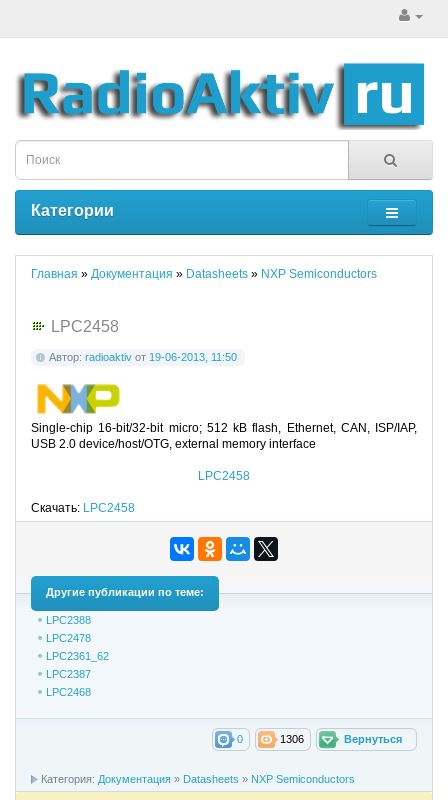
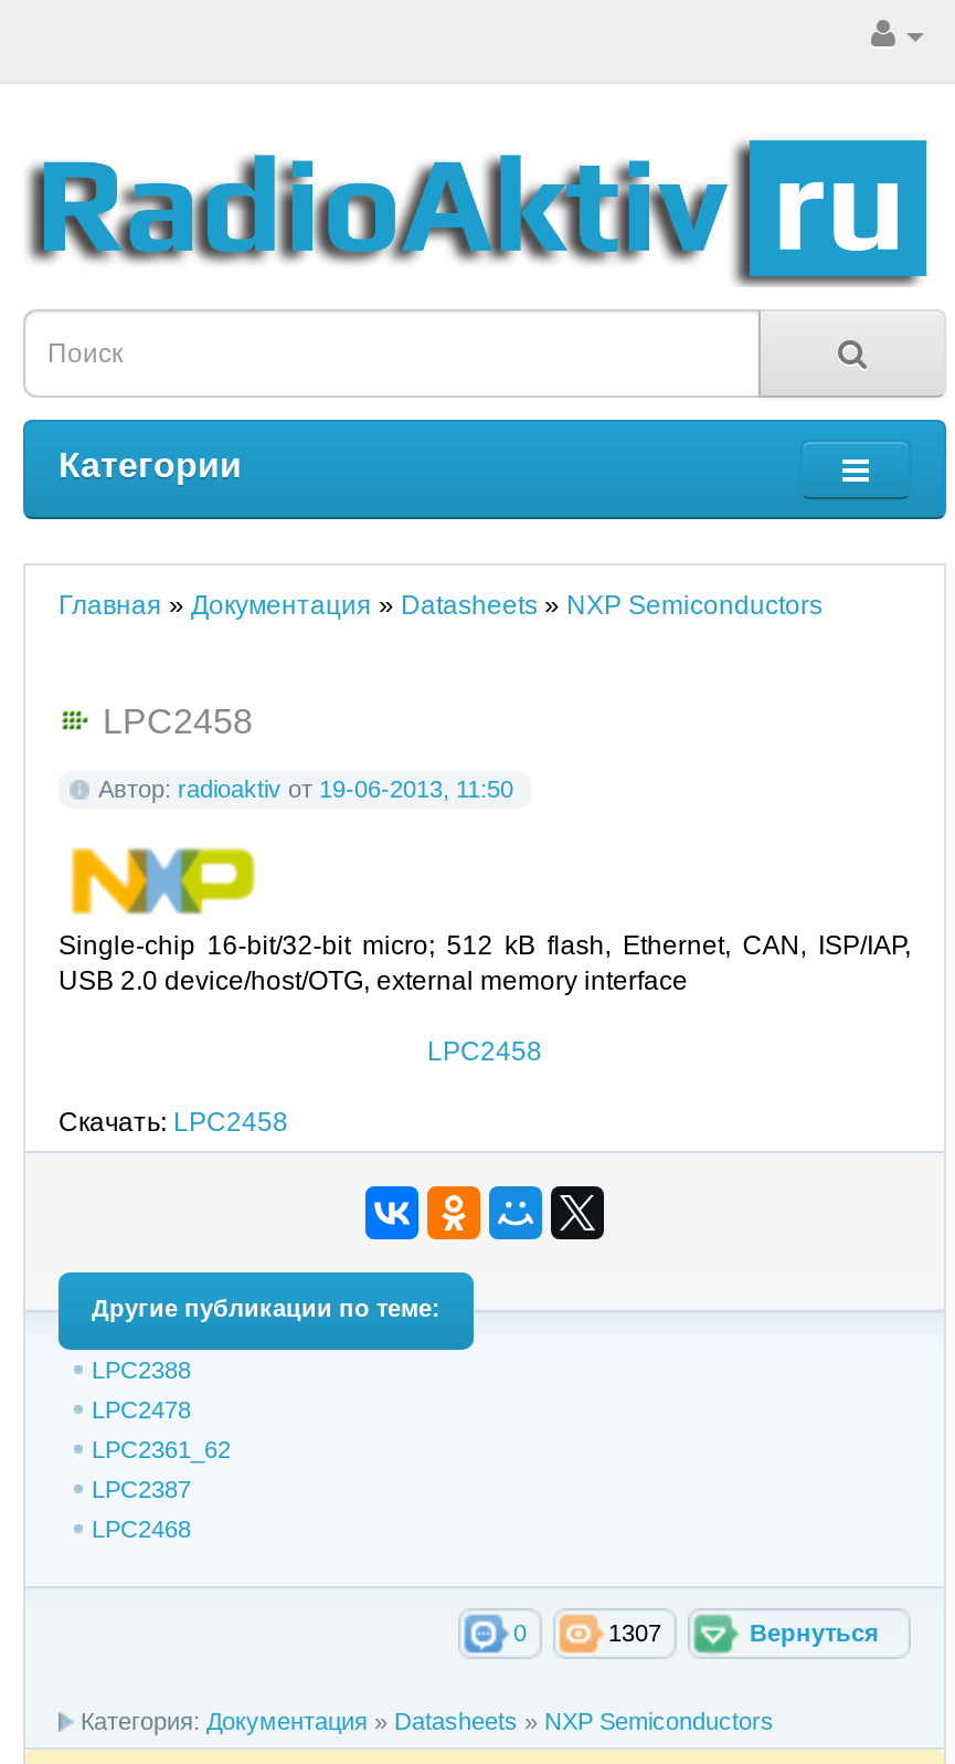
[280,733,304,745] 1306 -> [608,1619,661,1646] 1307

